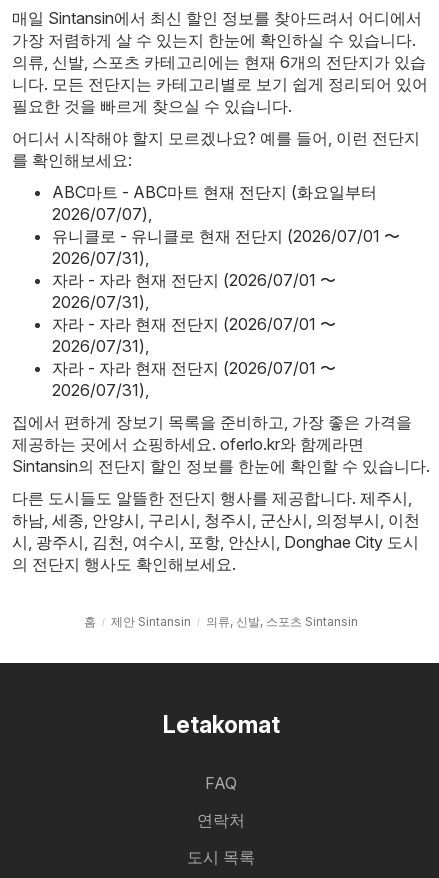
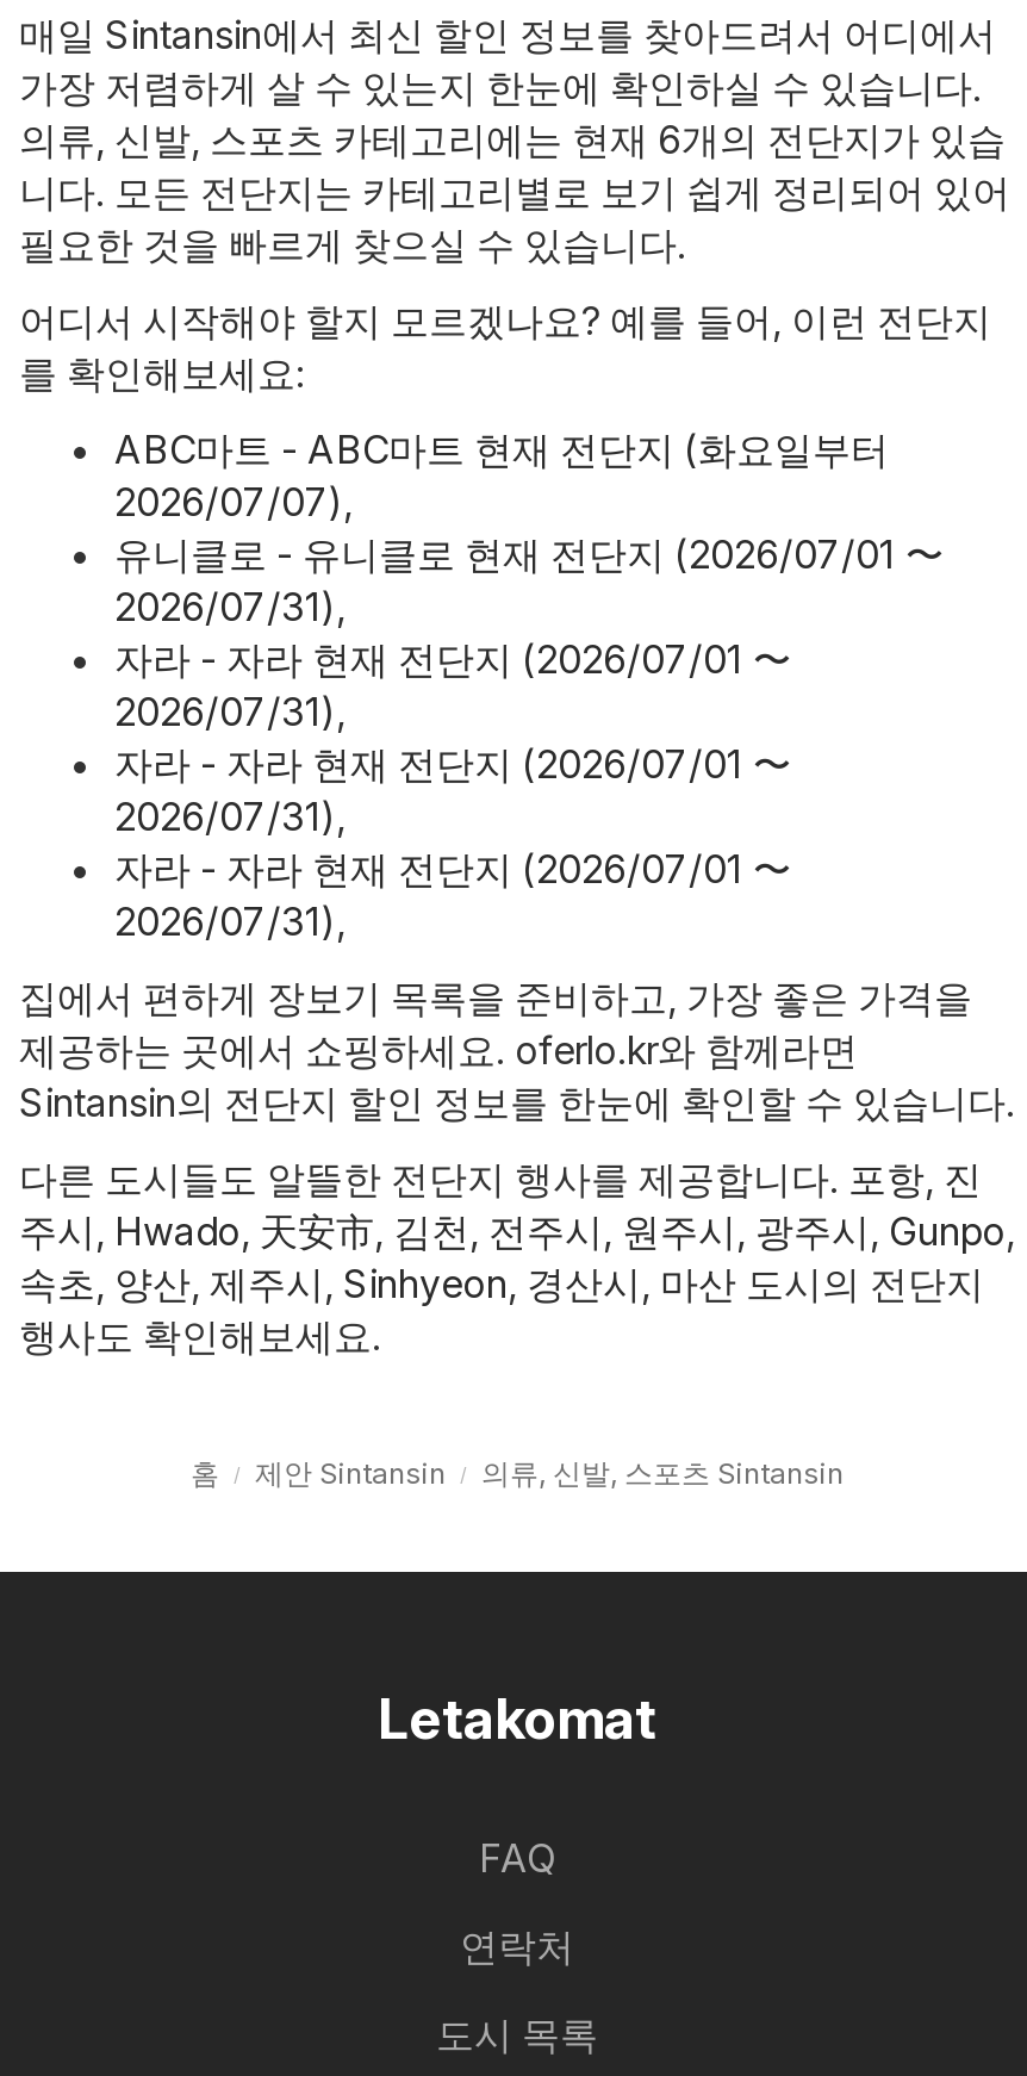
[12,488,420,574] 다른 도시들도 알뜰한 전단지 행사를 제공합니다. 제주시, | 하남, 세종, 안양시, 구리시, 청주시, 군산시, 의정부시, 이천 | 시, 광주시, 김천, 여수시, 포항, 안산시, Donghae City 도시 | 의 전단지 행사도 확인해보세요. -> [19,1154,1015,1359] 다른 도시들도 알뜰한 전단지 행사를 제공합니다. 포항, 진 | 주시, Hwado,天安市, 김천, 전주시, 원주시, 광주시, Gunpo, | 속초, 양산, 제주시, Sinhyeon, 경산시, 마산 도시의 전단지 | 행사도 확인해보세요.

